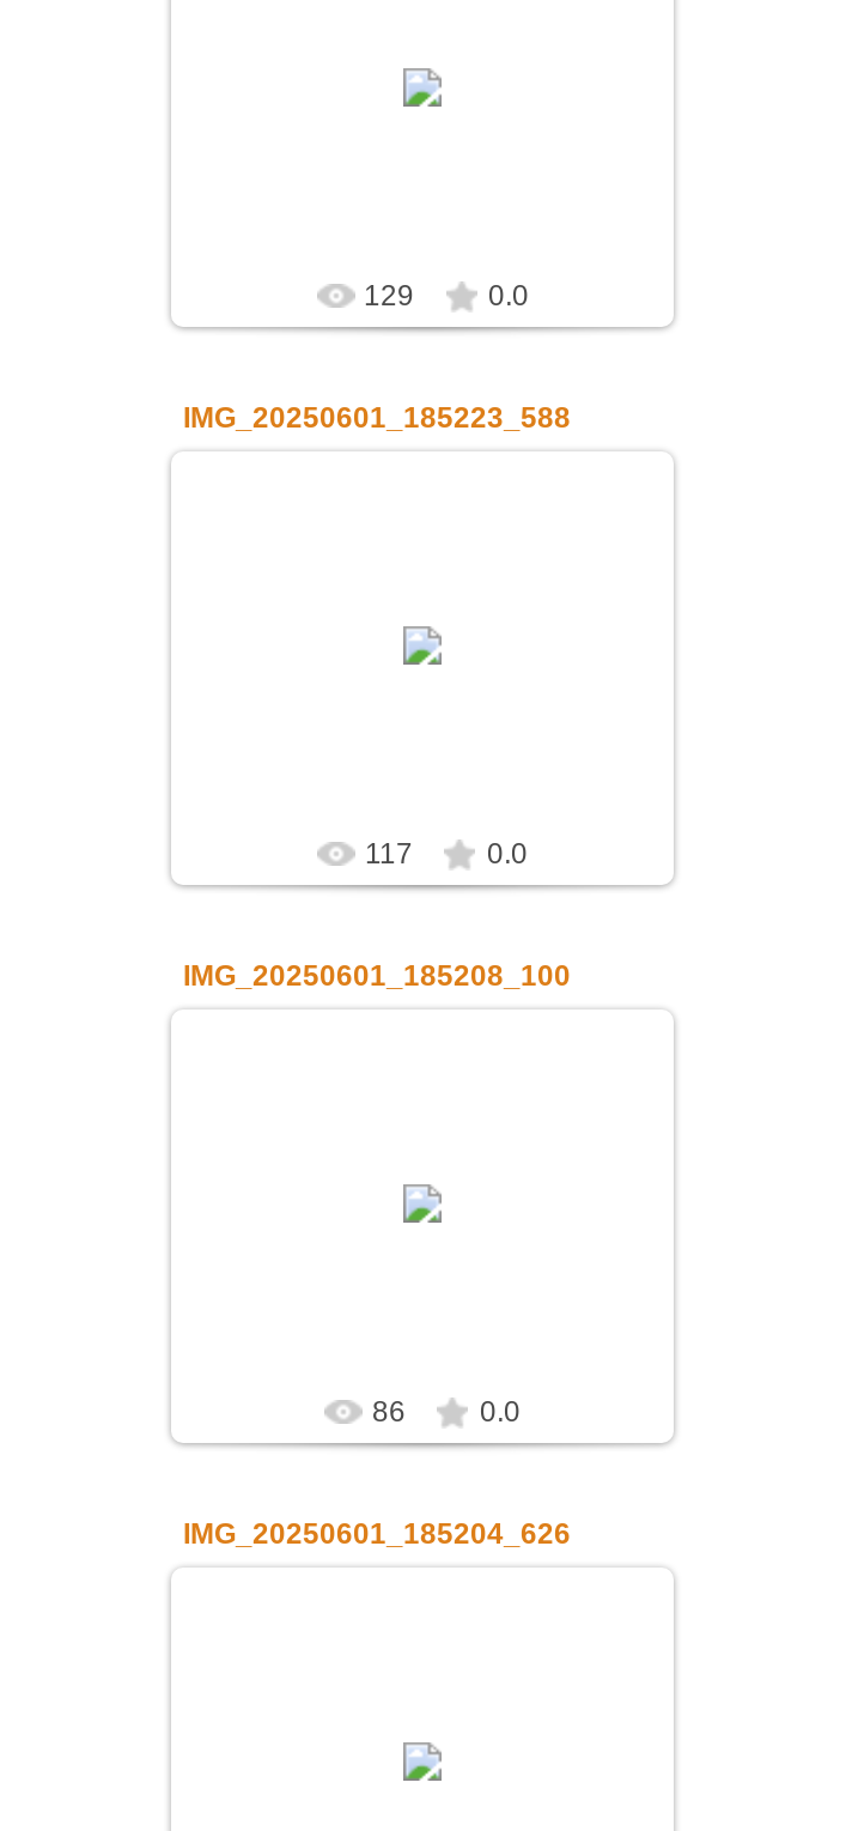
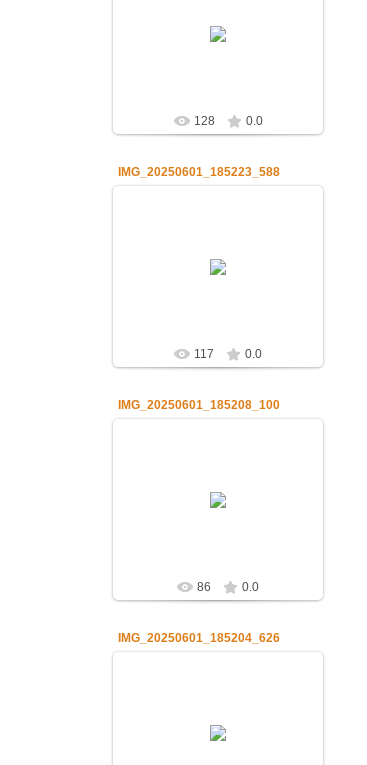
[364,279,414,313] 129 -> [193,114,214,128] 128

